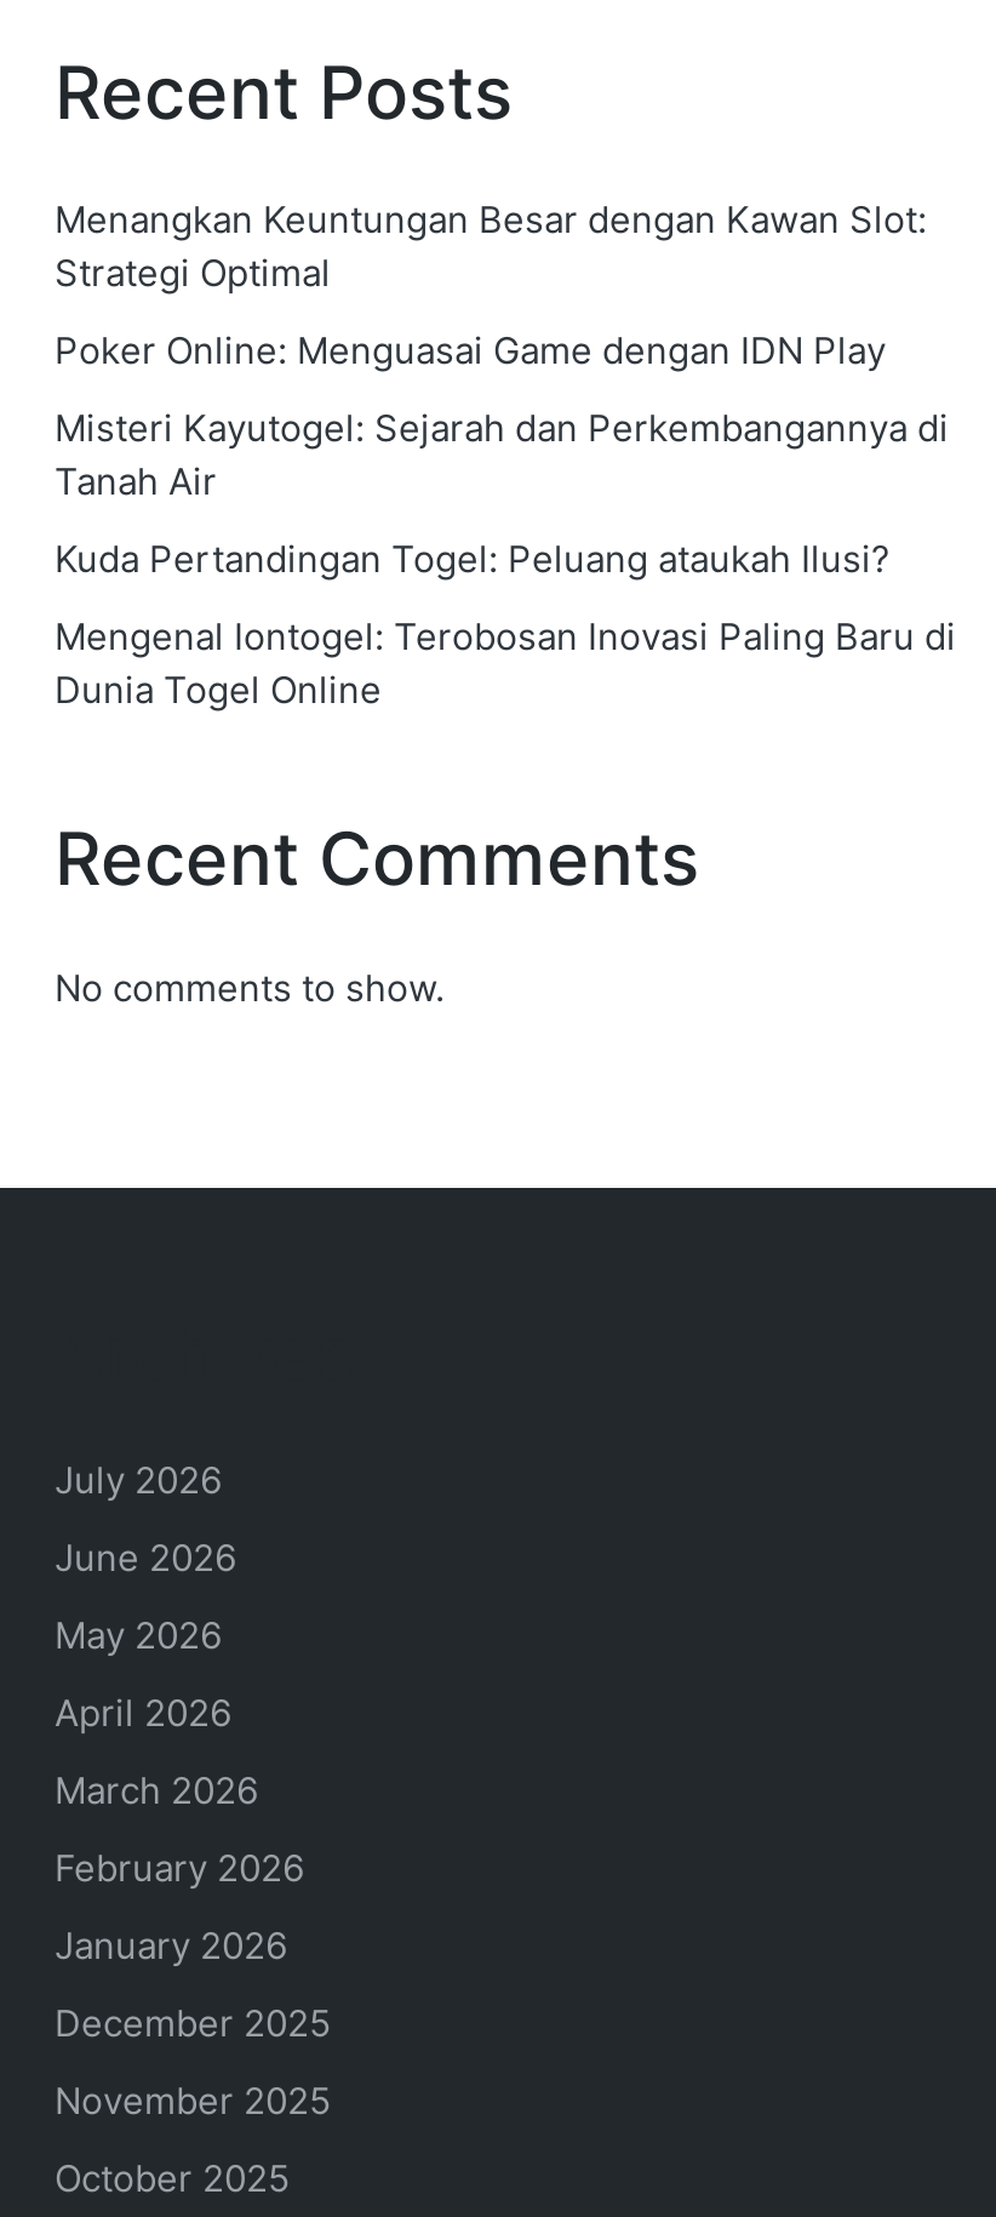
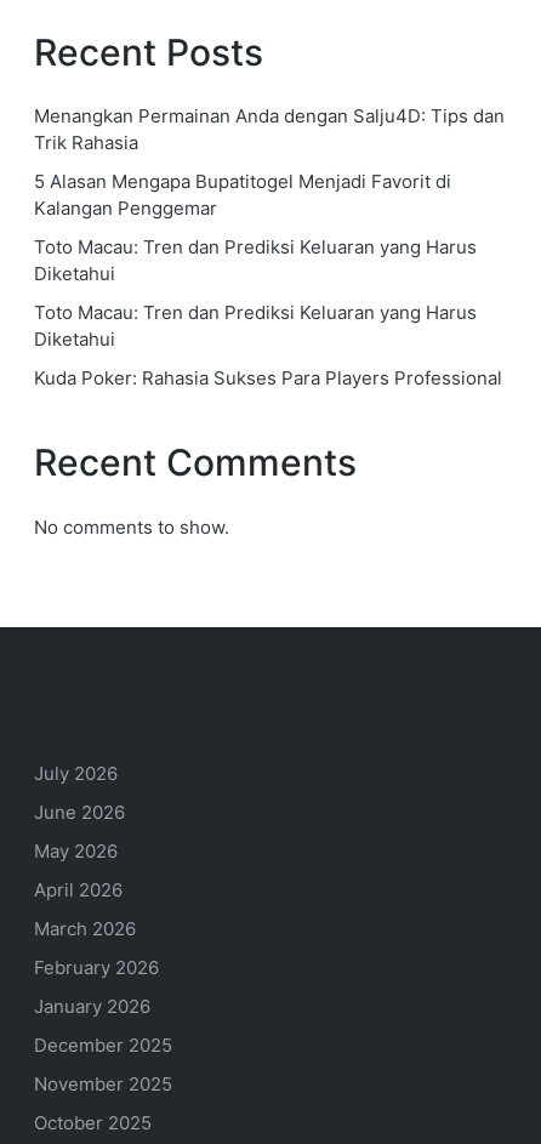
[55,195,927,295] Menangkan Keuntungan Besar dengan Kawan Slot: | Strategi Optimal -> [34,104,505,153] Menangkan Permainan Anda dengan Salju4D: Tips dan | Trik Rahasia
[55,326,886,372] Poker Online: Menguasai Game dengan IDN Play -> [34,169,451,219] 5 Alasan Mengapa Bupatitogel Menjadi Favorit di | Kalangan Penggemar
[55,404,949,503] Misteri Kayutogel: Sejarah dan Perkembangannya di | Tanah Air -> [34,235,477,284] Toto Macau: Tren dan Prediksi Keluaran yang Harus | Diketahui
[55,535,891,581] Kuda Pertandingan Togel: Peluang ataukah Ilusi? -> [34,300,477,350] Toto Macau: Tren dan Prediksi Keluaran yang Harus | Diketahui
[55,612,956,712] Mengenal Iontogel: Terobosan Inovasi Paling Baru di | Dunia Togel Online -> [34,366,502,389] Kuda Poker: Rahasia Sukses Para Players Professional

